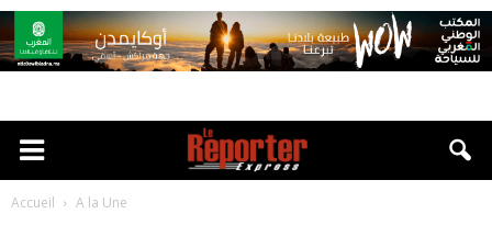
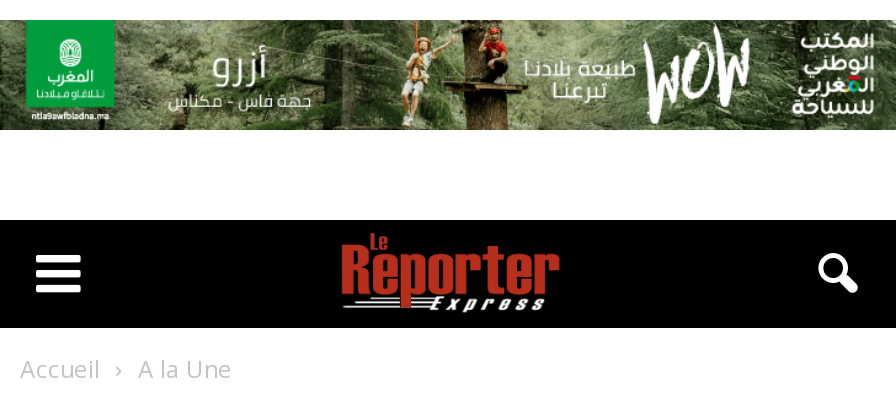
[3,10,489,72] [image] -> [6,18,890,132] [image]

